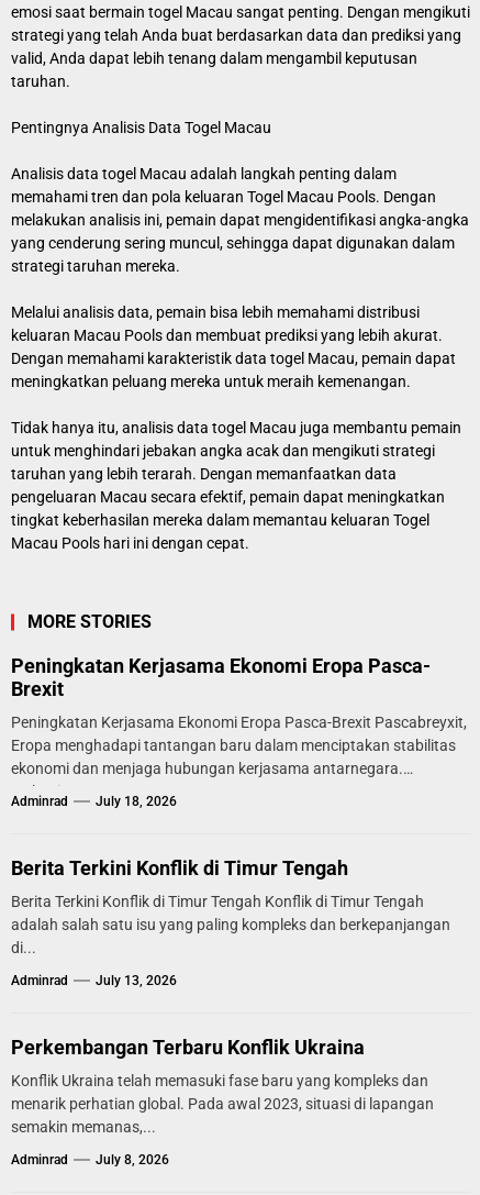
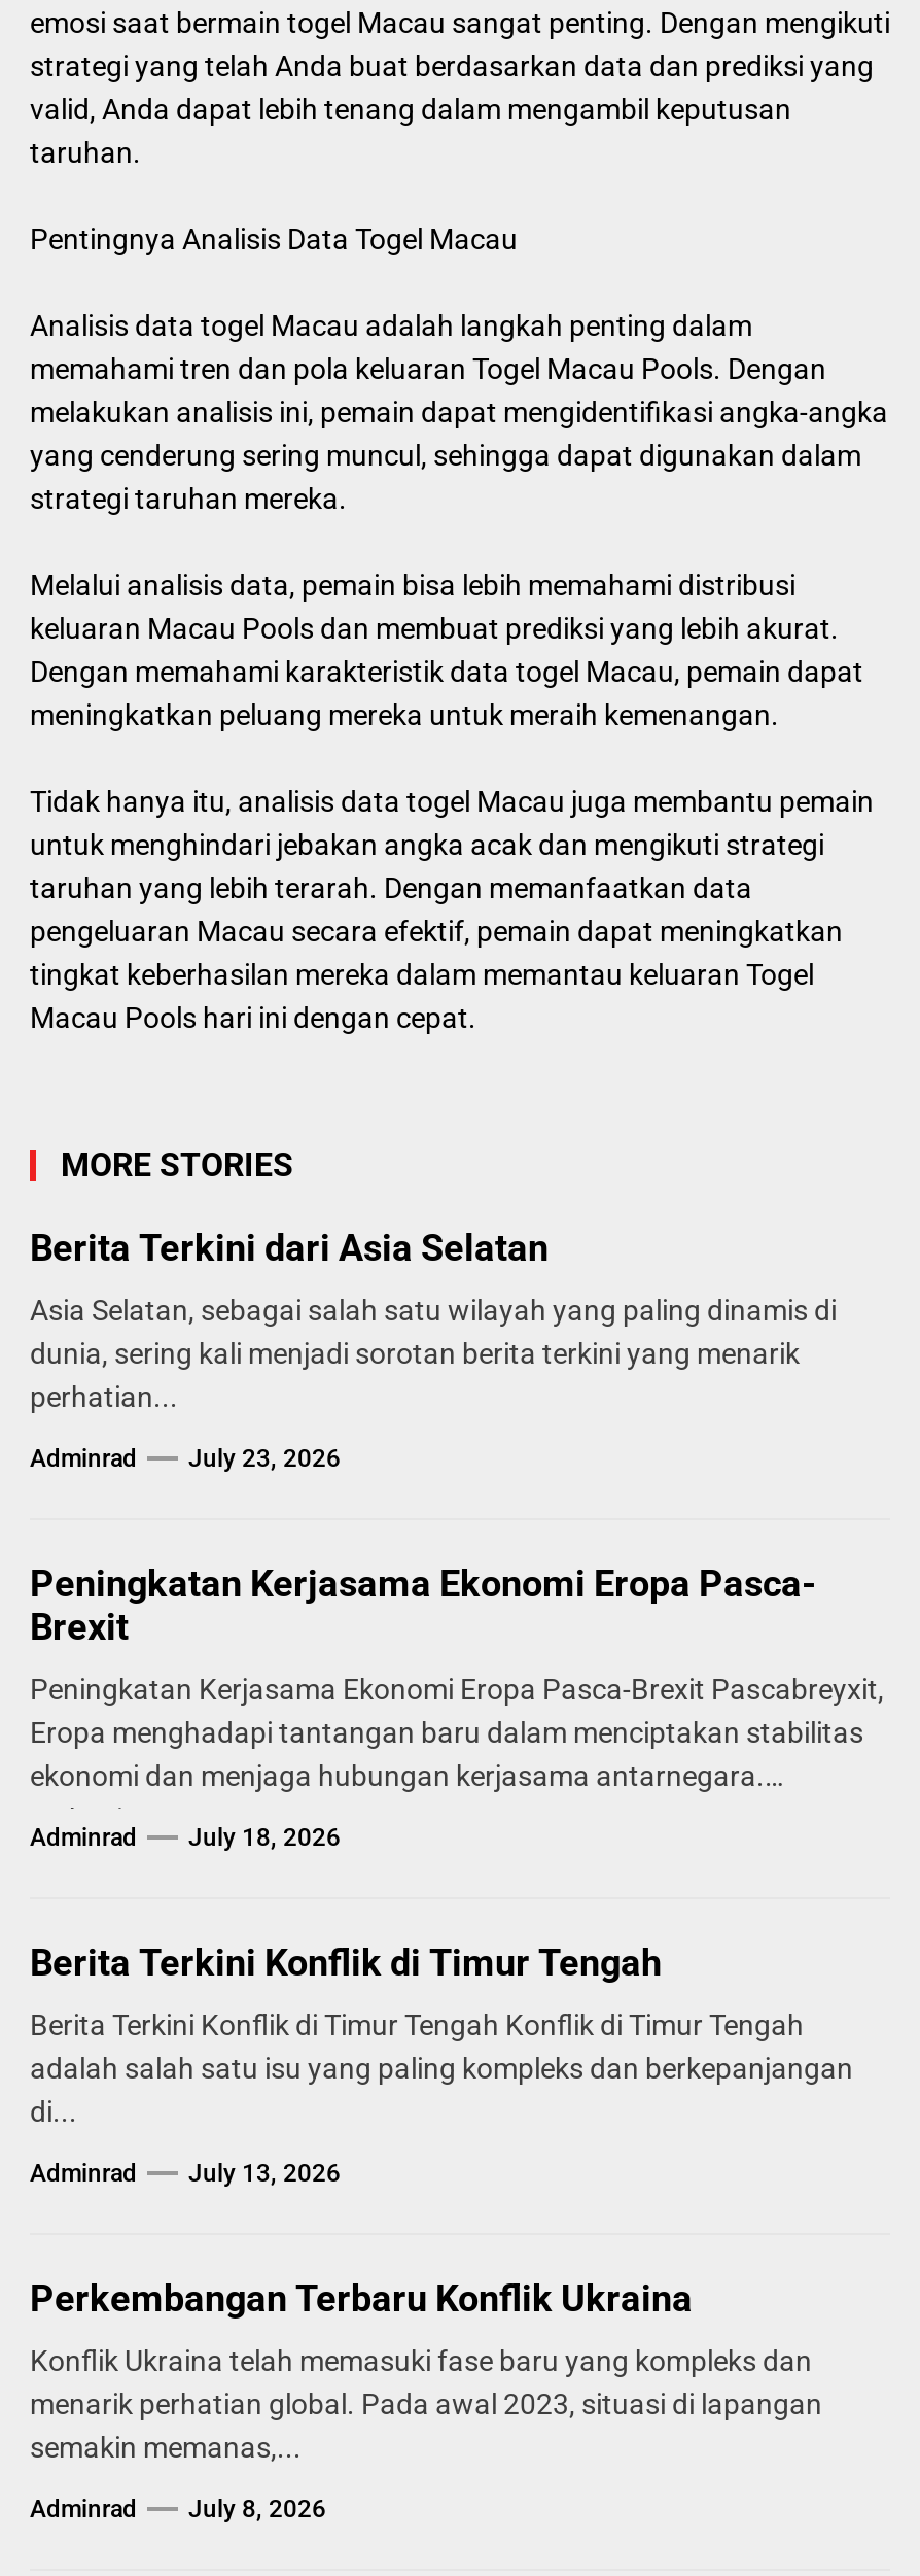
none -> [30,1226,837,1473] Berita Terkini dari Asia Selatan | Asia Selatan, sebagai salah satu wilayah yang paling dinamis di | dunia, sering kali menjadi sorotan berita terkini yang menarik | perhatian... | Adminrad | July 23, 2026

